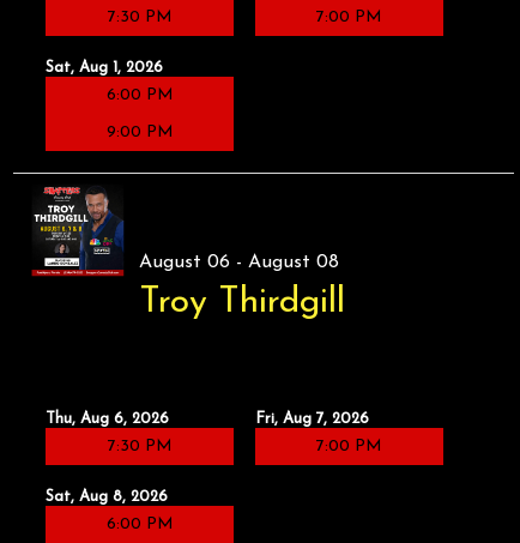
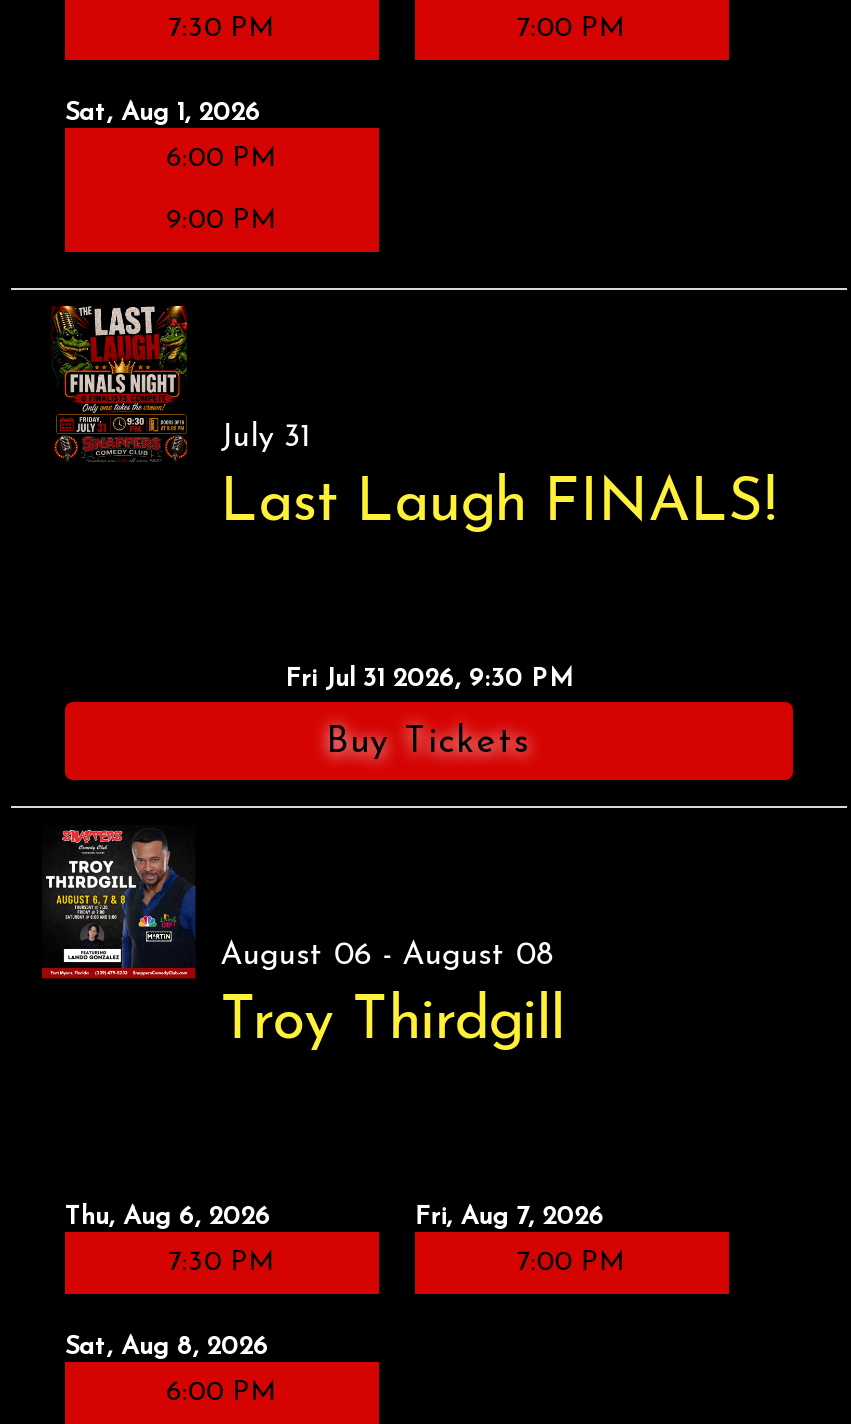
none -> [51,304,776,762] [image] | July 31 | Last Laugh FINALS! | Fri Jul 31 2026, 9:30 PM | Buy Tickets

